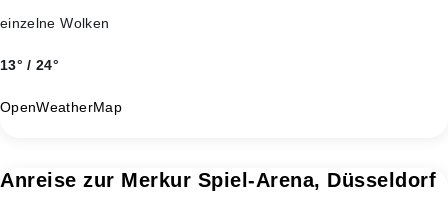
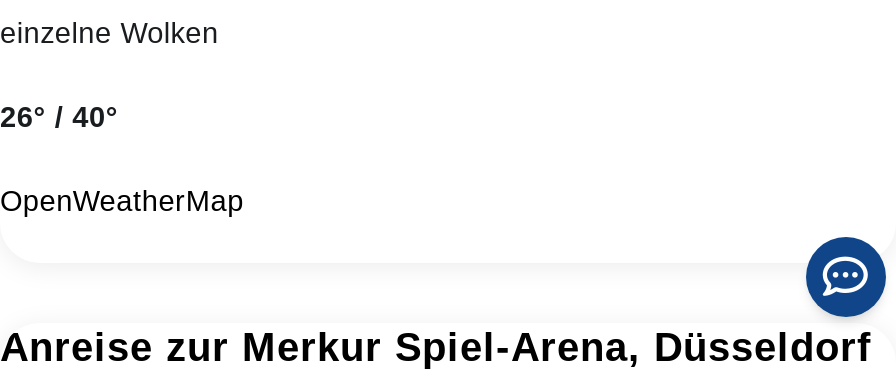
[0,57,59,73] 13° / 24° -> [0,100,118,132] 26° / 40°
none -> [804,235,888,319] [image]

